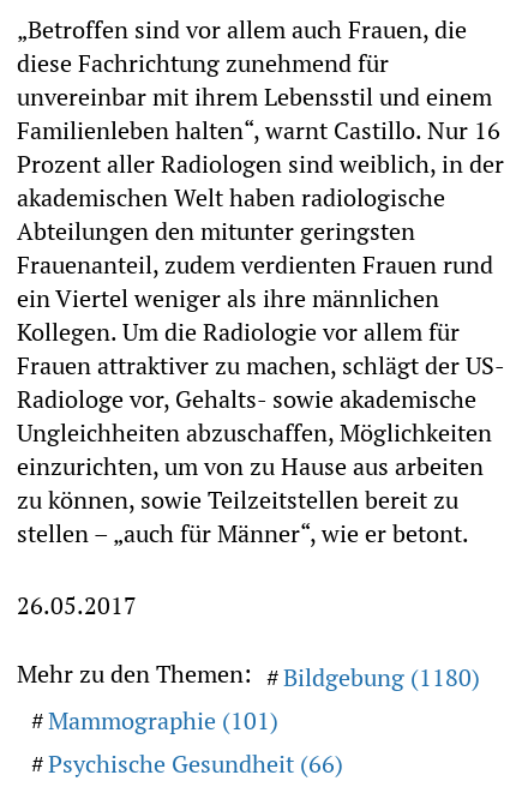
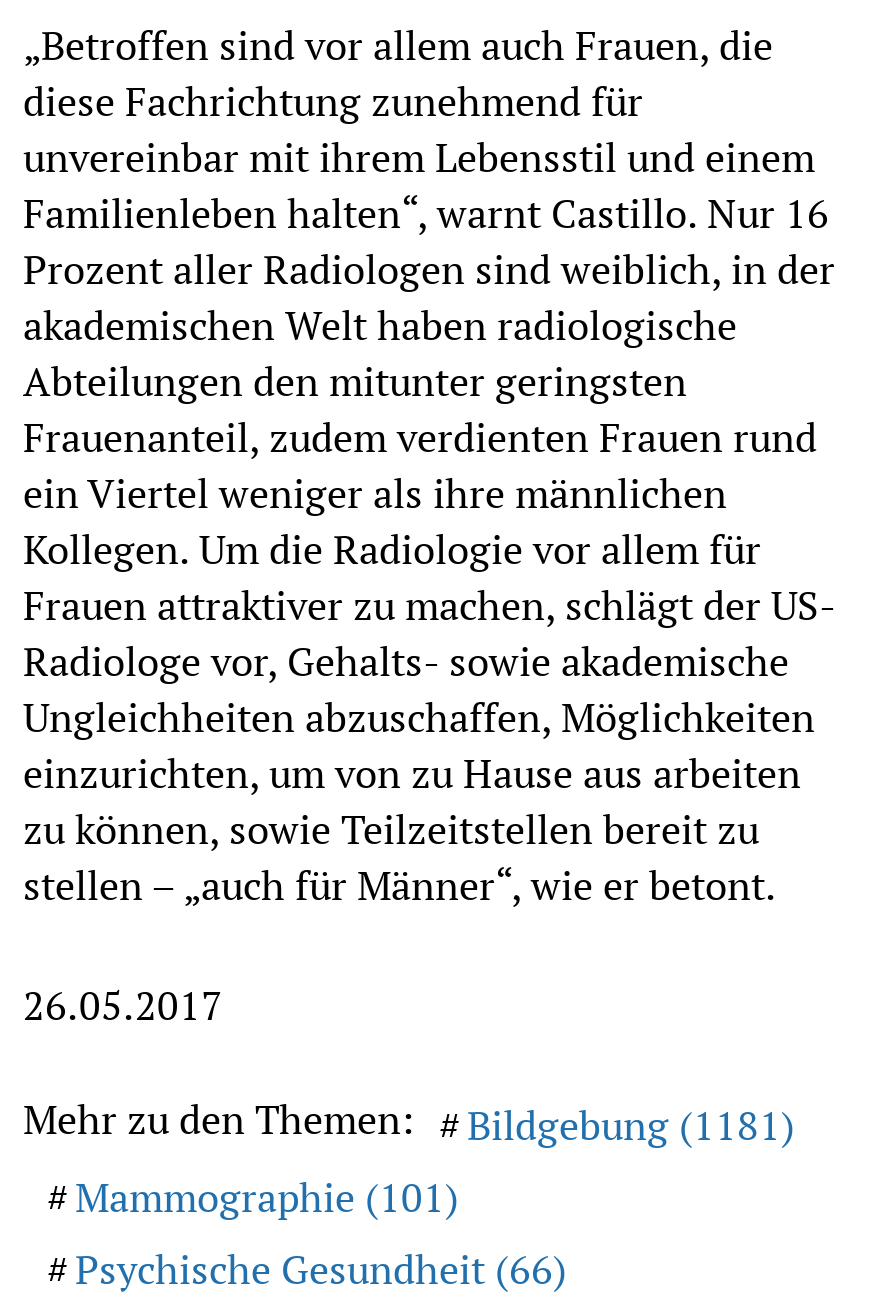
[17,658,480,694] Mehr zu den Themen: Bildgebung (1180) -> [23,1093,795,1153] Mehr zu den Themen: Bildgebung (1181)

